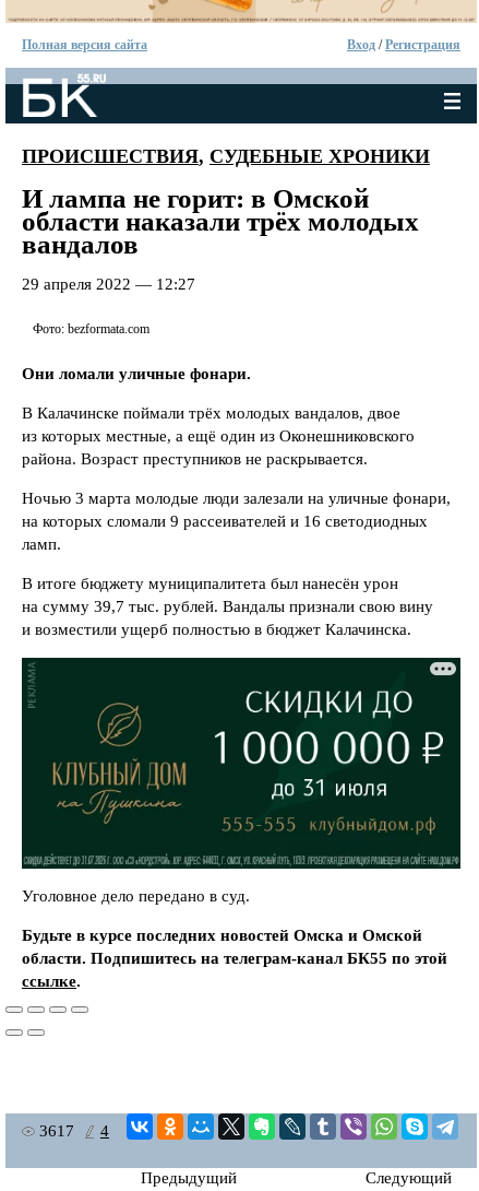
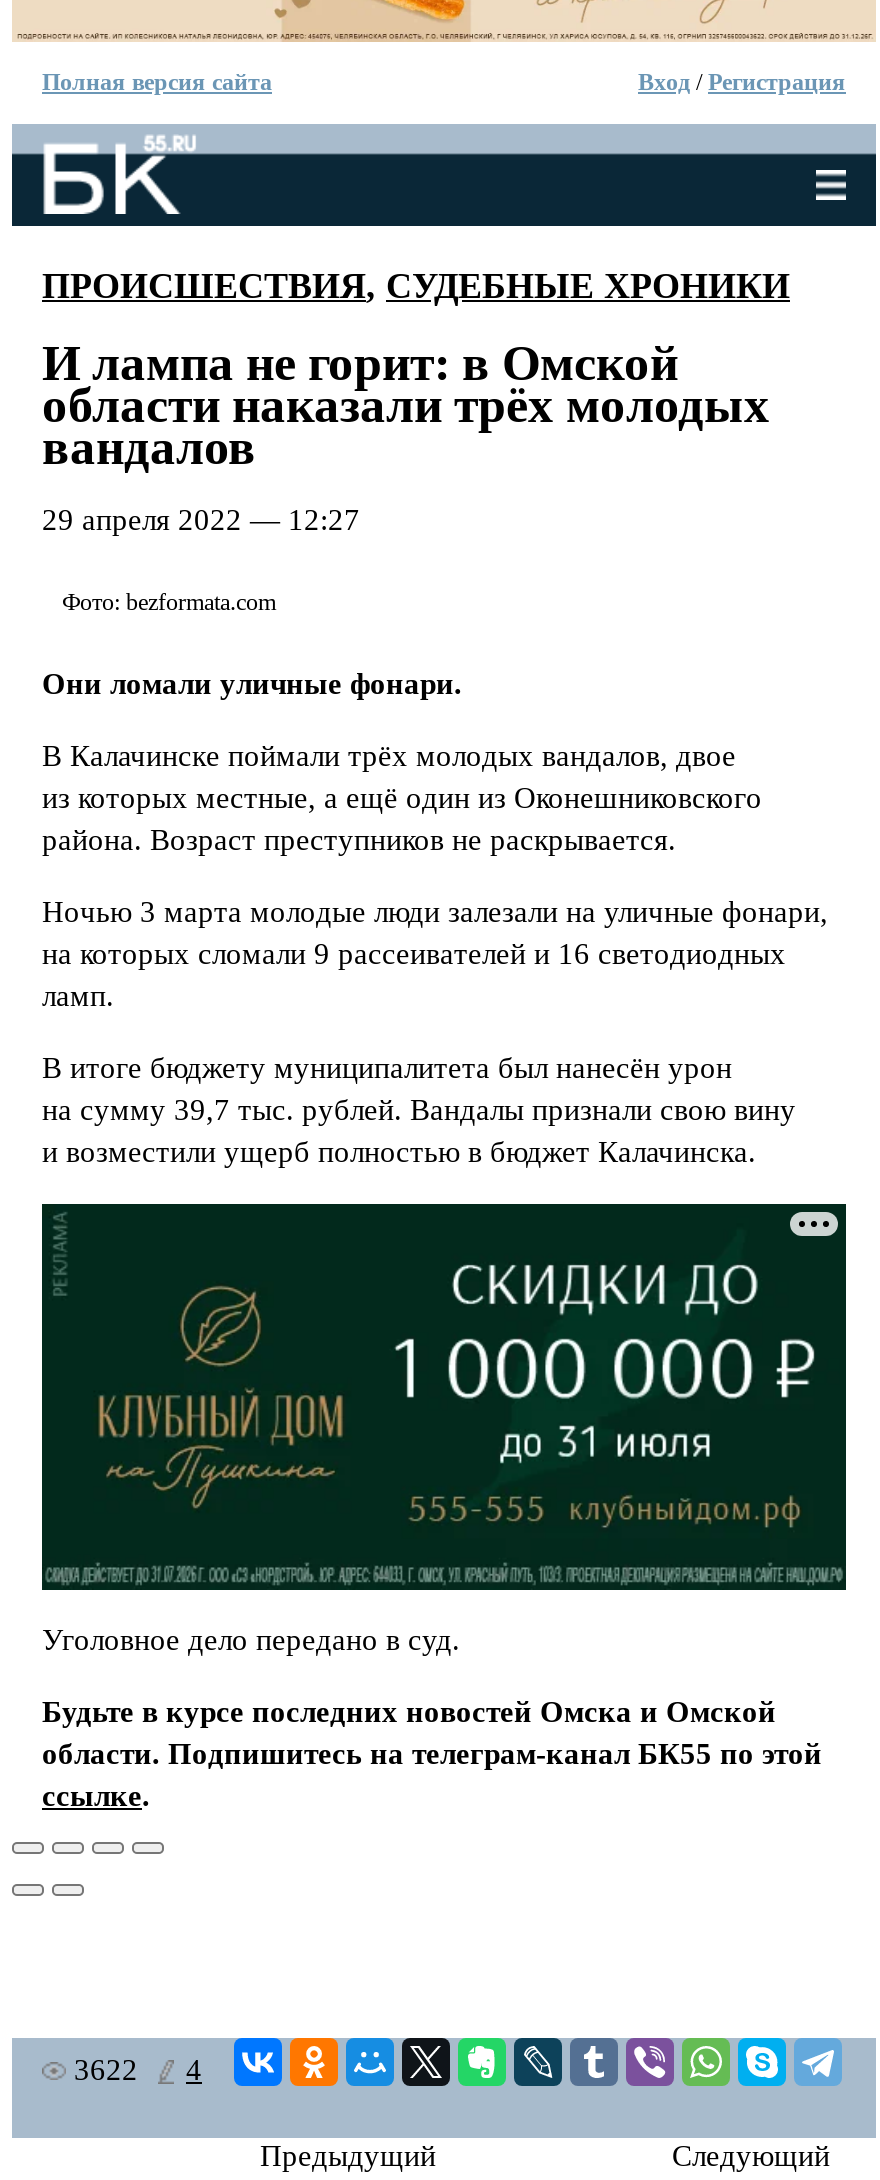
[39,1122,109,1140] 3617 4 -> [74,2054,202,2086] 3622 4

